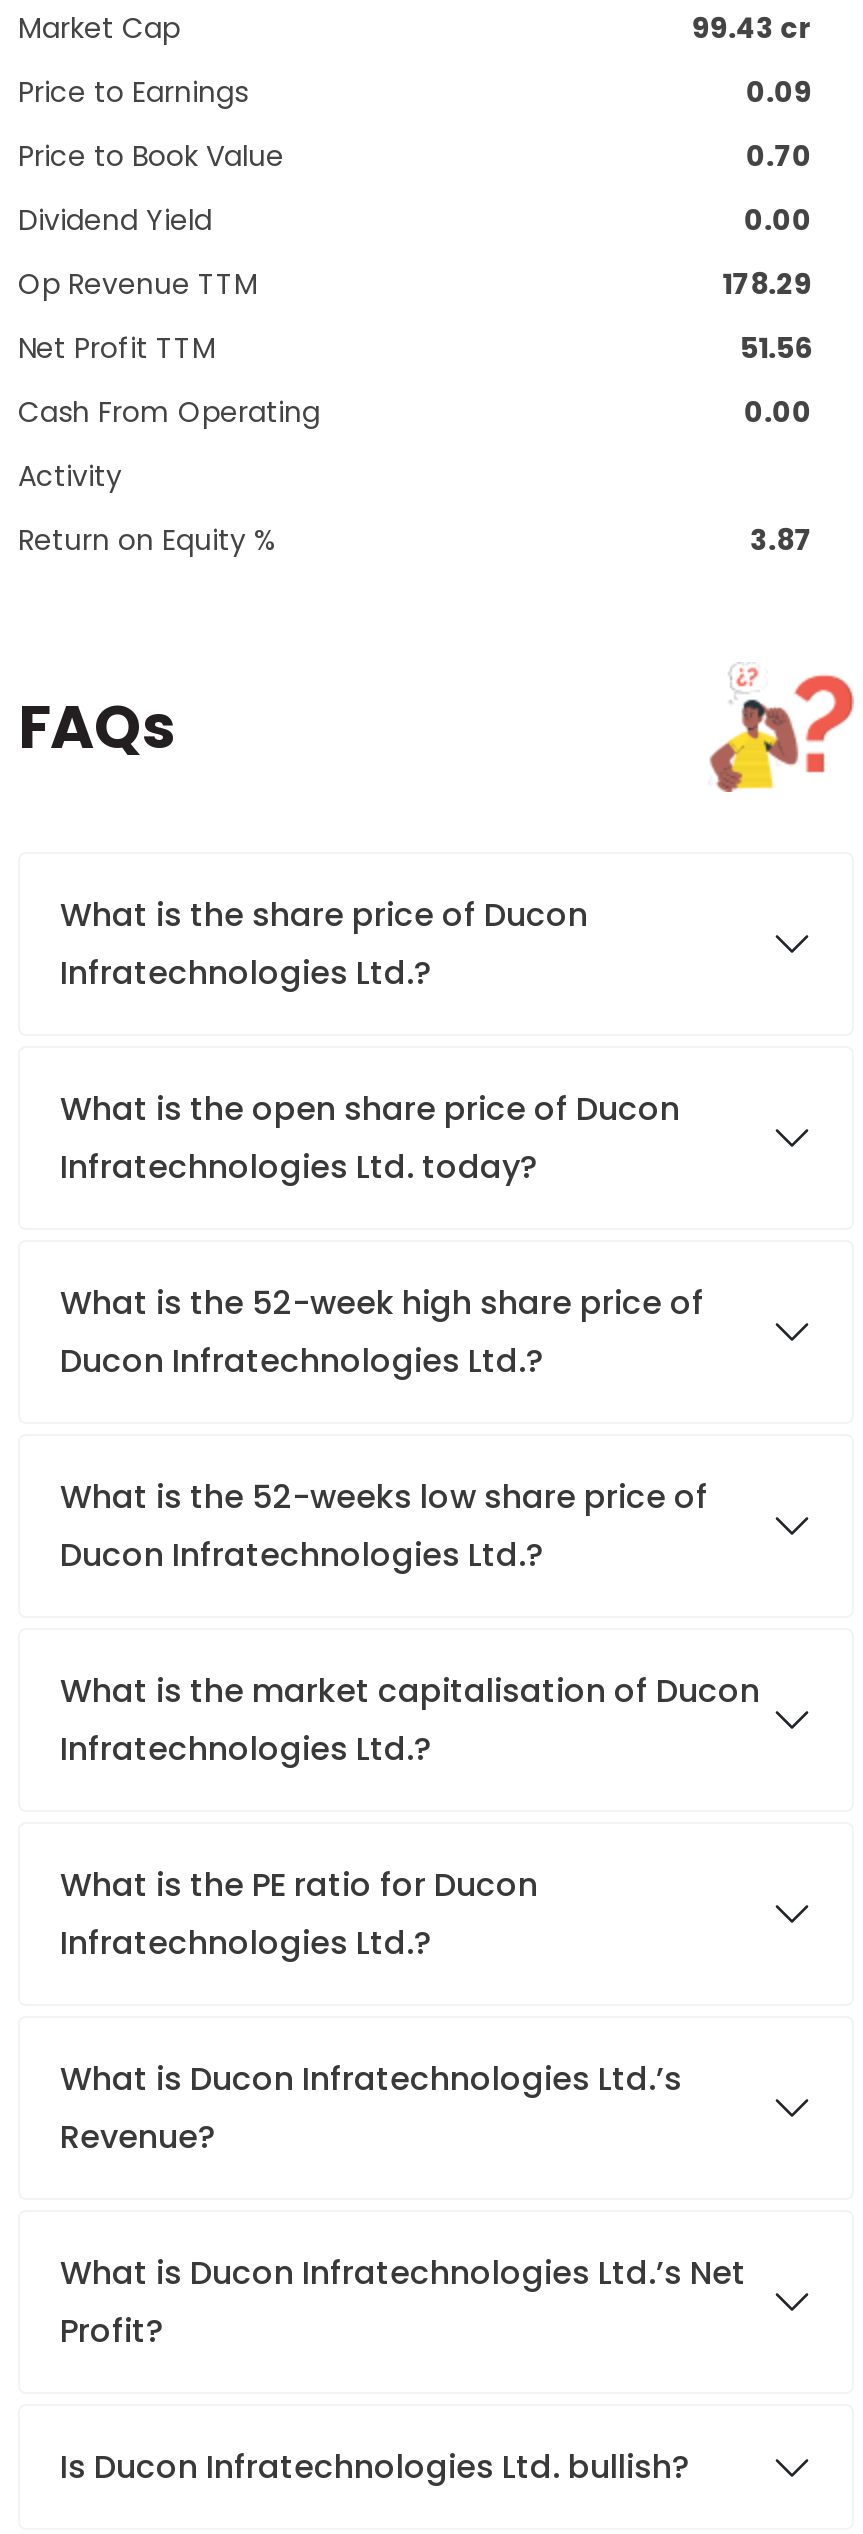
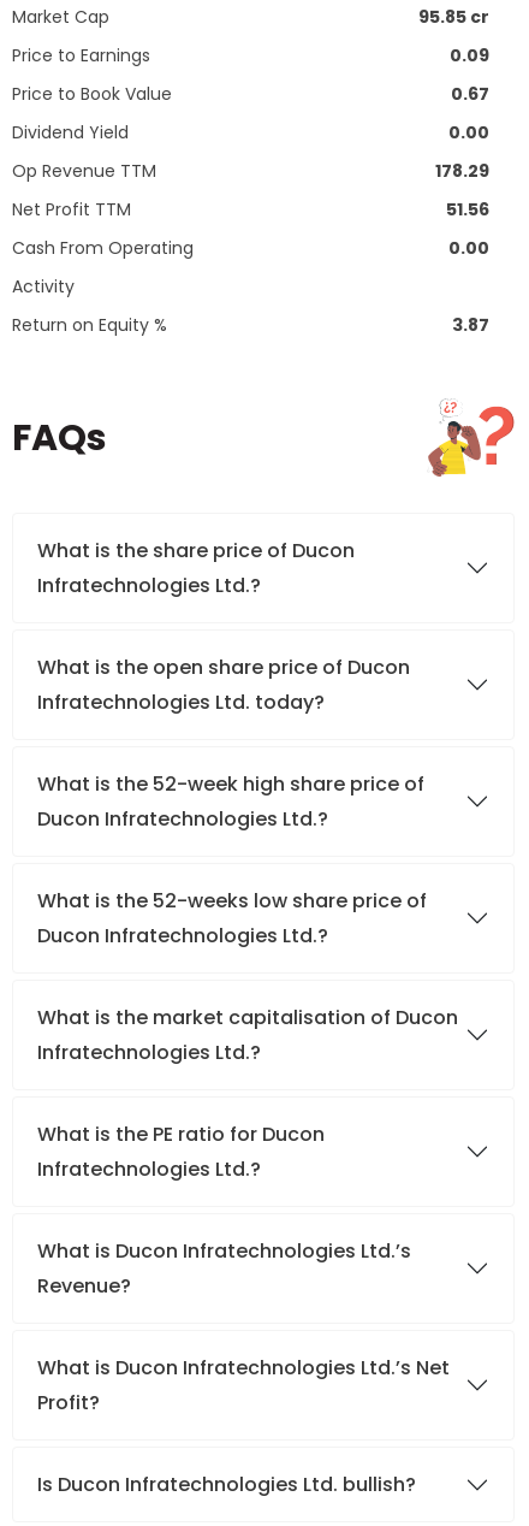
[692,8,812,48] 99.43 cr -> [419,5,489,29] 95.85 cr
[746,136,812,176] 0.70 -> [451,82,489,106] 0.67

